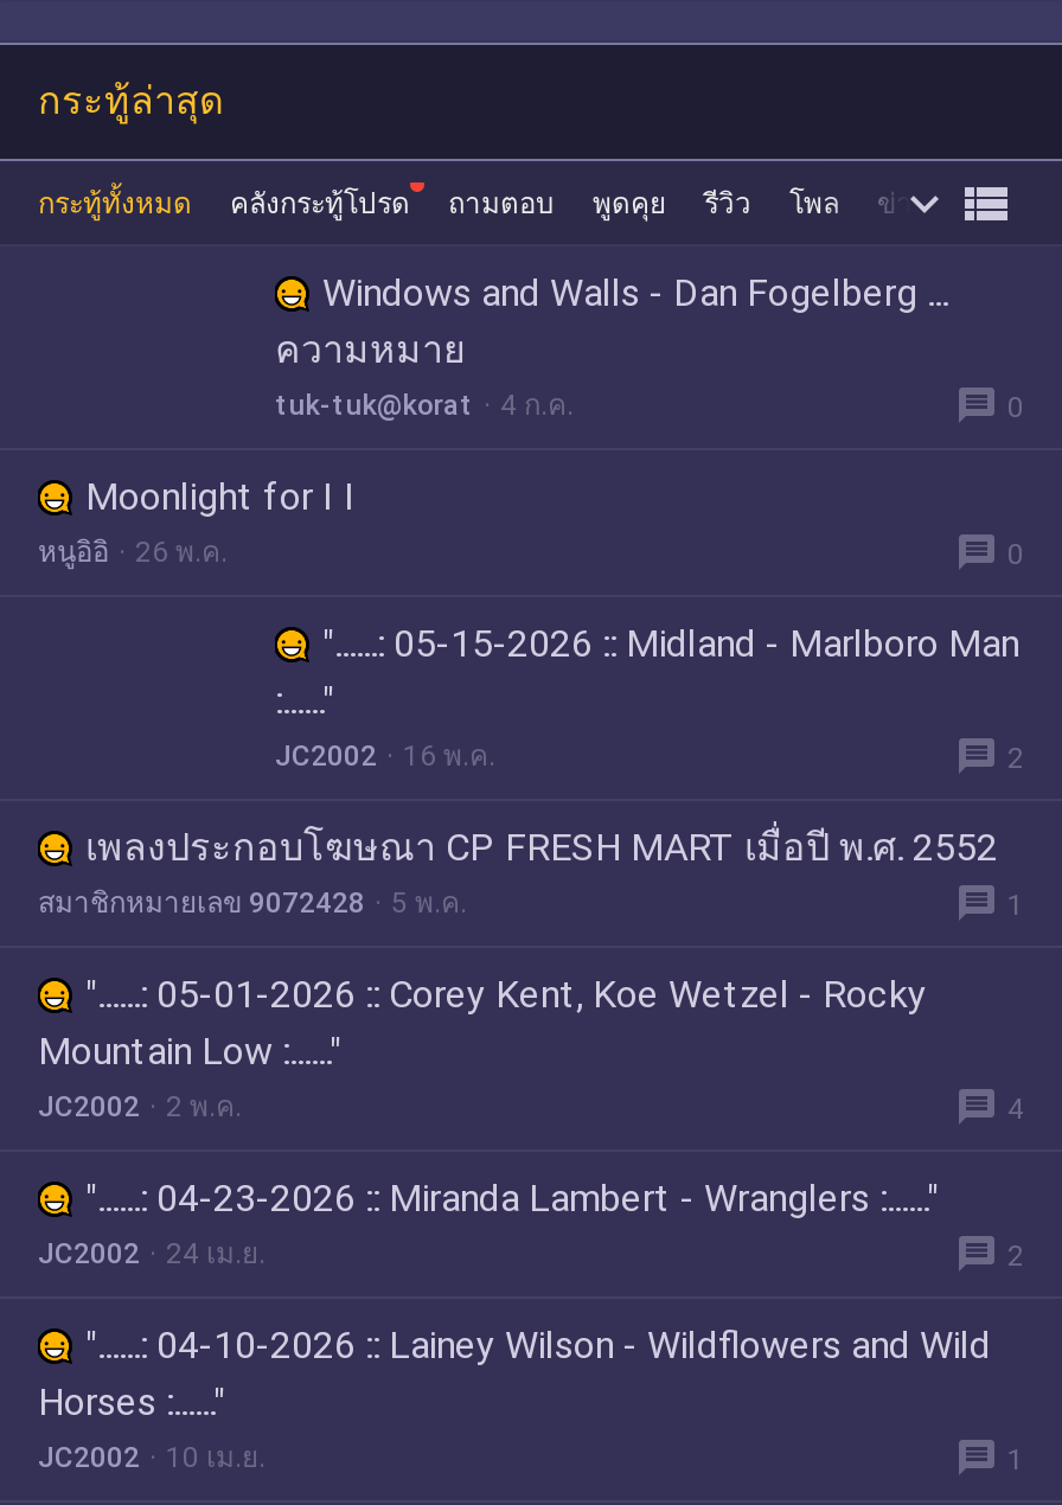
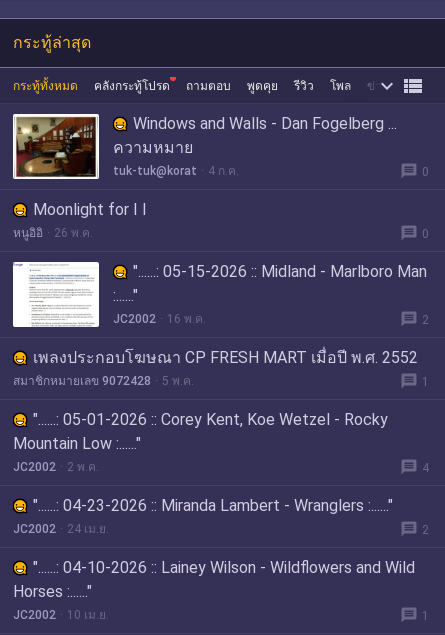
none -> [12,113,100,180] [image]
none -> [12,261,100,328] [image]

